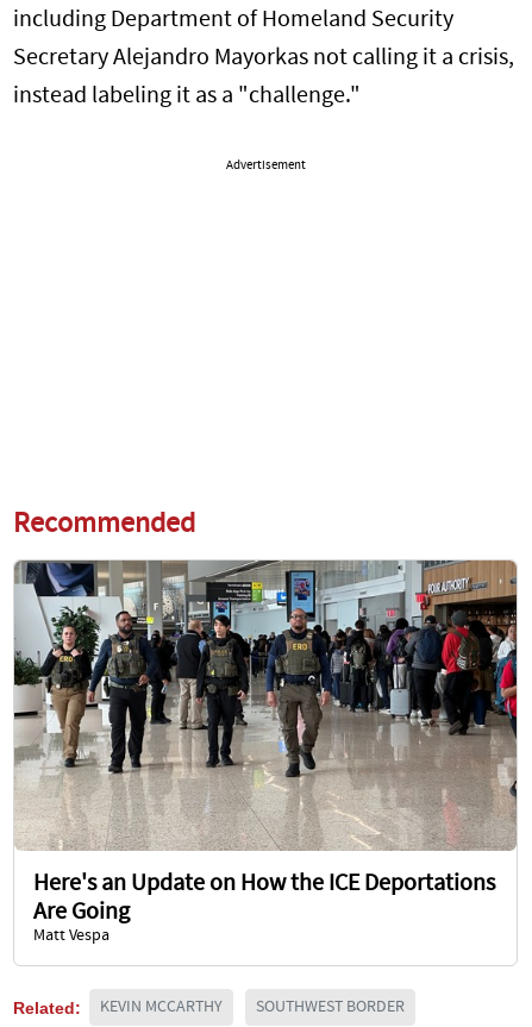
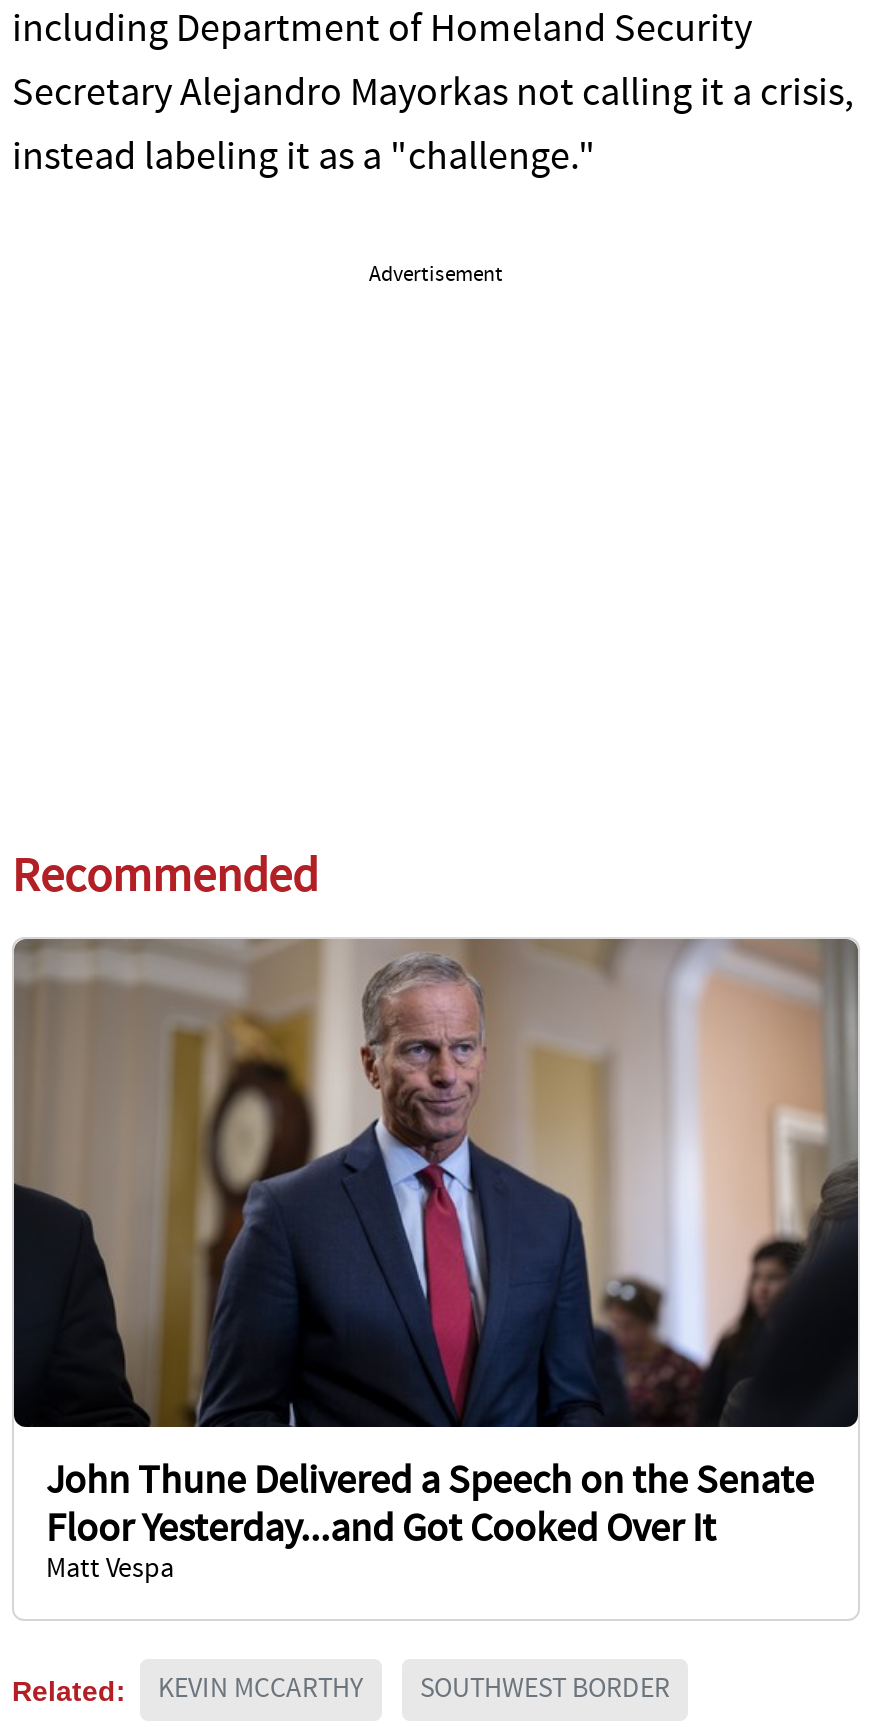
[13,561,518,925] [image] | Here's an Update on How the ICE Deportations | Are Going -> [12,939,860,1552] [image] | John Thune Delivered a Speech on the Senate | Floor Yesterday...and Got Cooked Over It

